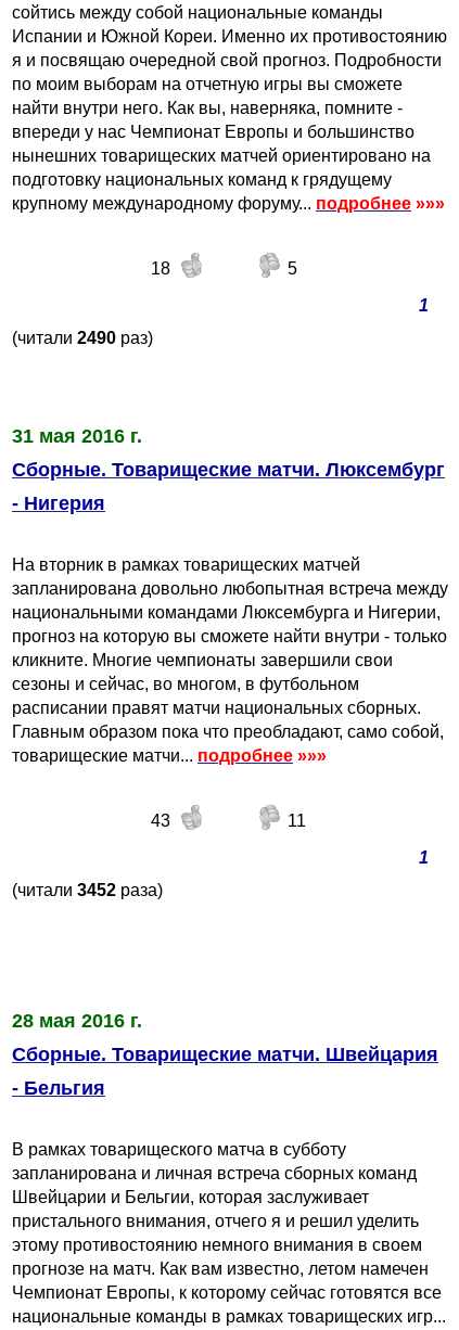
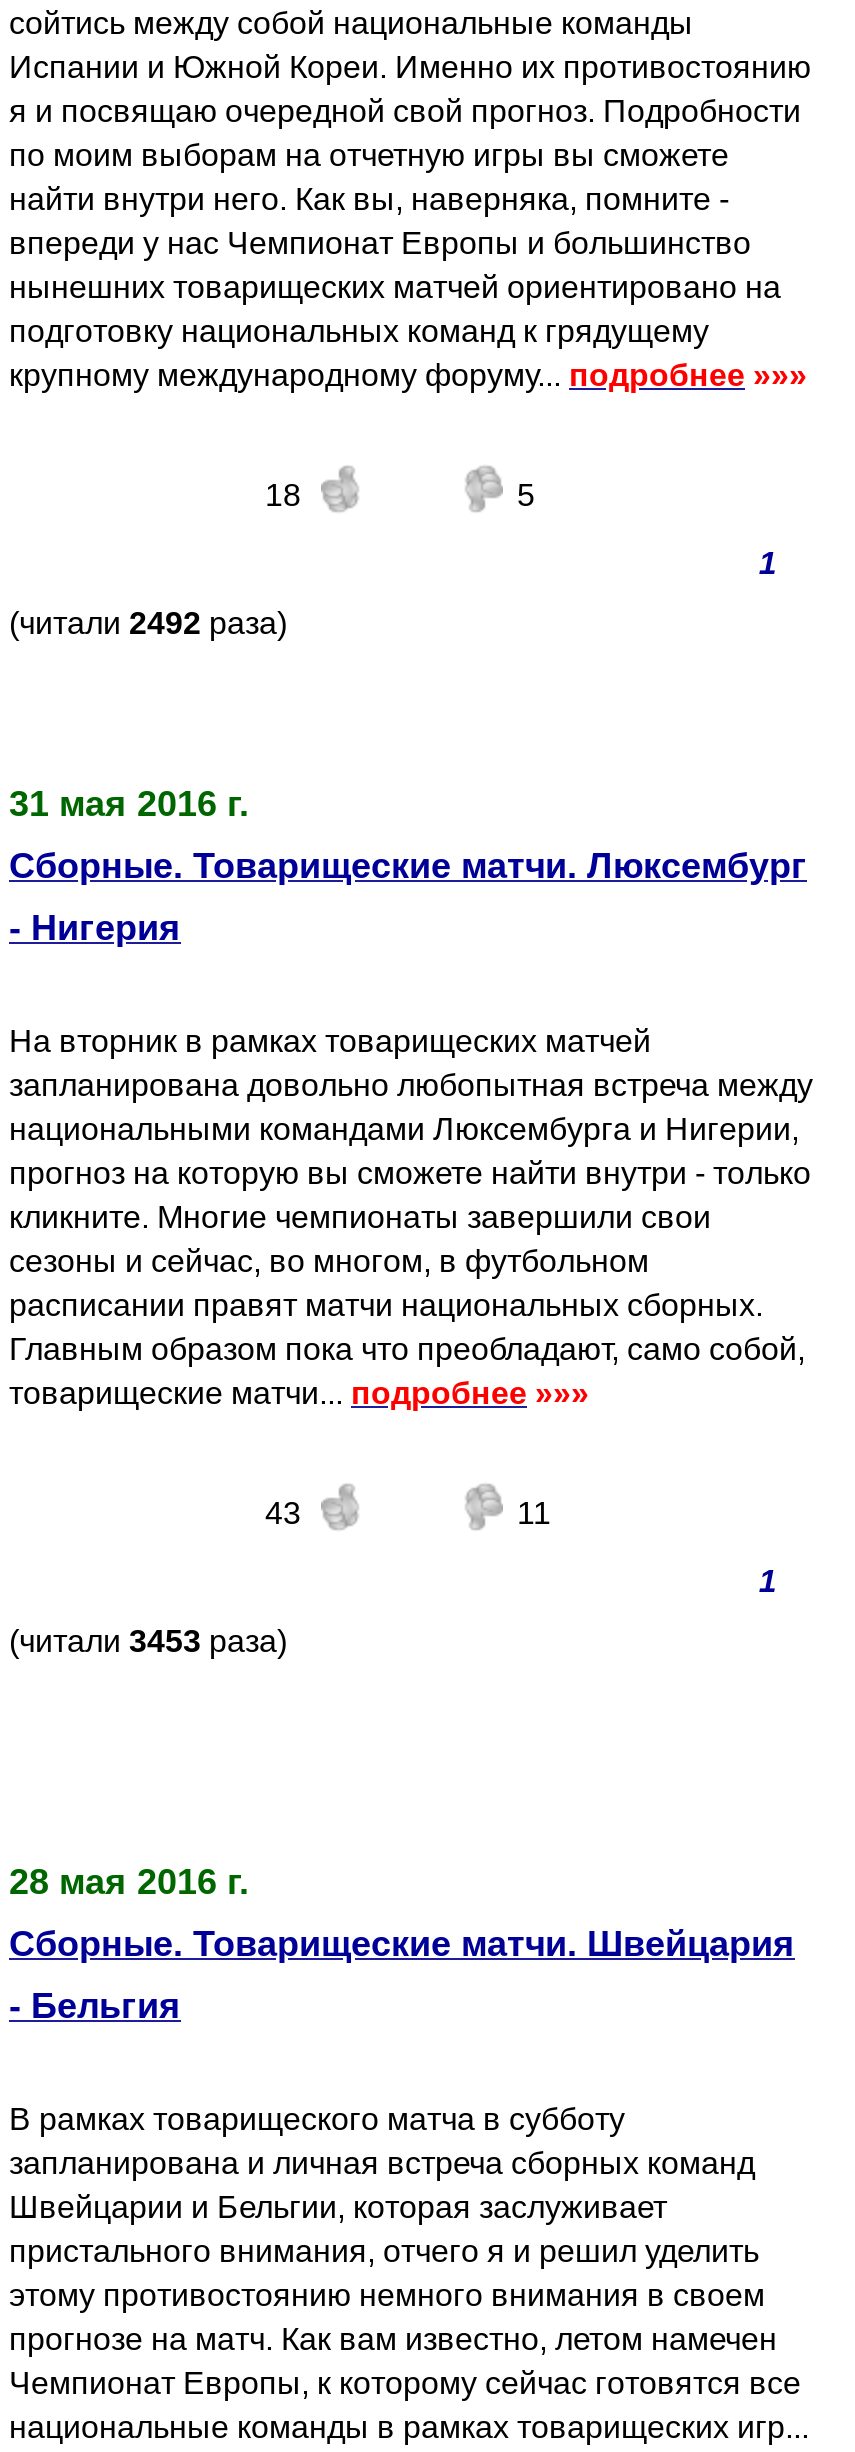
[12,329,153,347] (читали 2490 раз) -> [9,606,287,640] (читали 2492 раза)
[12,881,163,899] (читали 3452 раза) -> [9,1624,287,1658] (читали 3453 раза)

